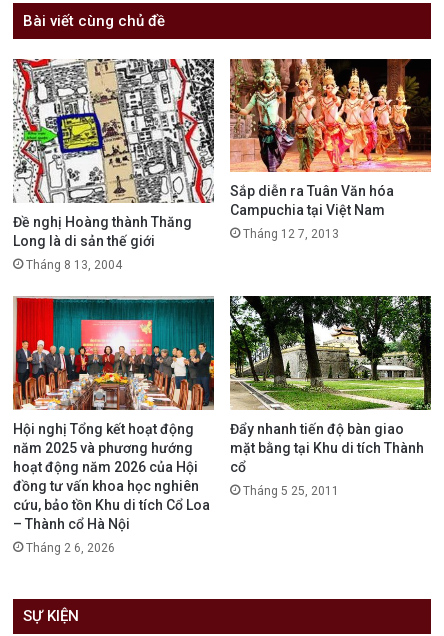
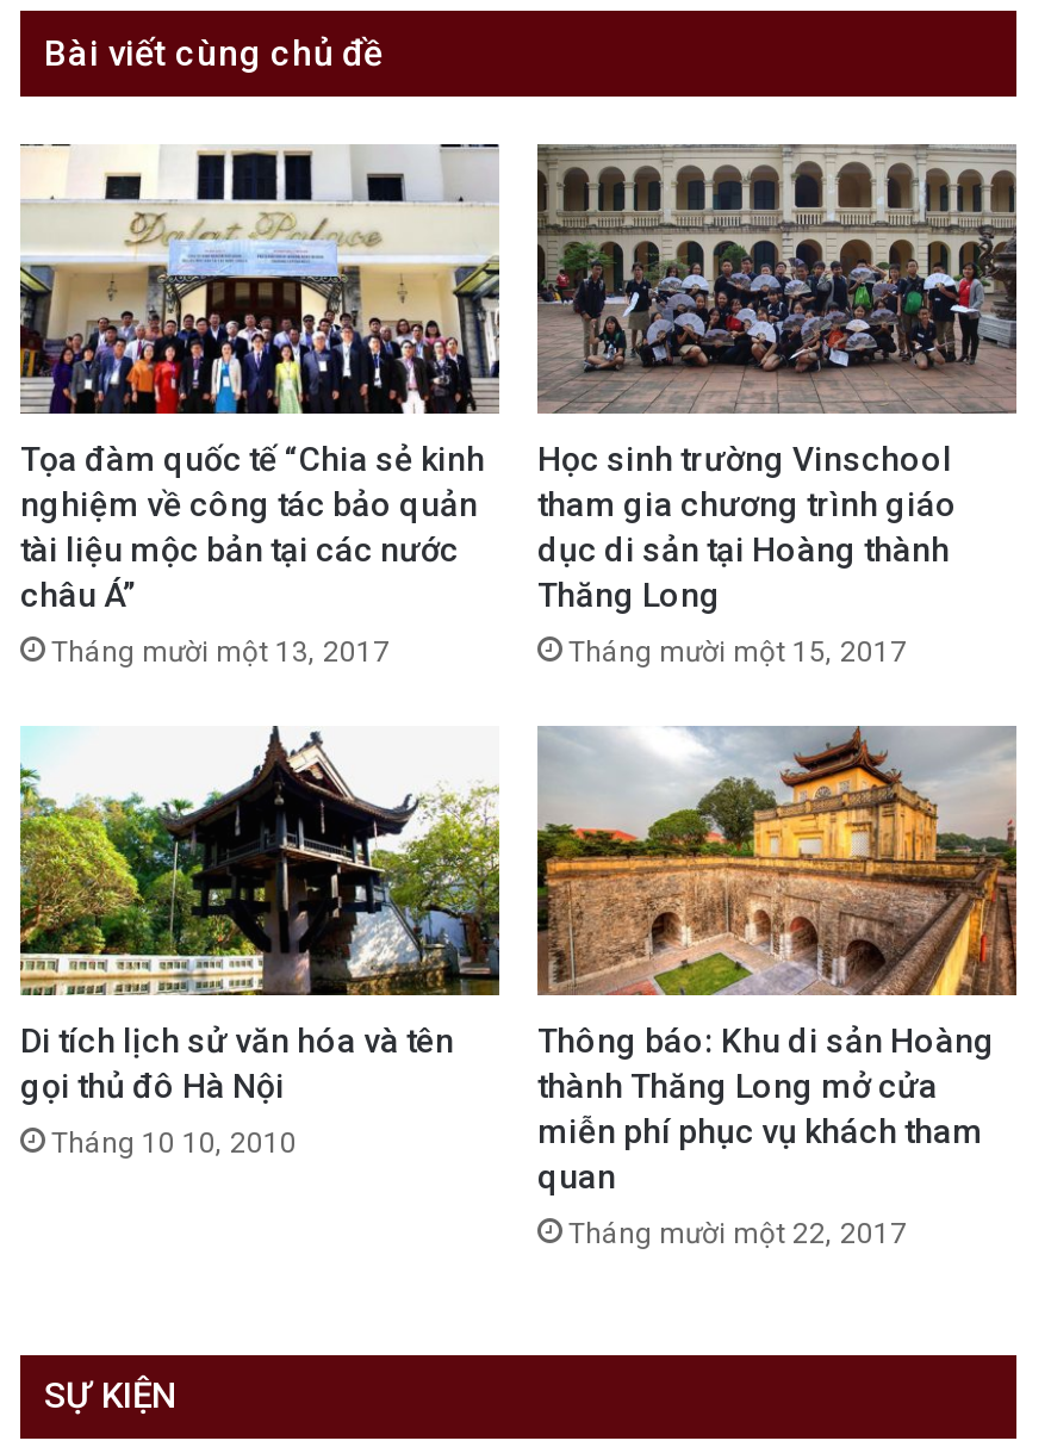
[13,58,394,218] [image] | Sắp diễn ra Tuân Văn hóa | Campuchia tại Việt Nam -> [18,144,957,613] [image] | Học sinh trường Vinschool | tham gia chương trình giáo | dục di sản tại Hoàng thành | Thăng Long
[229,59,432,173] [image] -> [535,142,1019,416] [image]
[13,214,192,249] Đề nghị Hoàng thành Thăng | Long là di sản thế giới -> [20,440,485,614] Tọa đàm quốc tế “Chia sẻ kinh | nghiệm về công tác bảo quản | tài liệu mộc bản tại các nước | châu Á”
[243,227,339,241] Tháng 12 7, 2013 -> [568,635,907,668] Tháng mười một 15, 2017
[26,258,122,272] Tháng 8 13, 2004 -> [51,635,390,668] Tháng mười một 13, 2017
[12,296,215,532] [image] | Hội nghị Tổng kết hoạt động | năm 2025 và phương hướng | hoạt động năm 2026 của Hội | đồng tư vấn khoa học nghiên | cứu, bảo tồn Khu di tích Cổ Loa | – Thành cổ Hà Nội -> [20,712,502,1105] [image] | Di tích lịch sử văn hóa và tên | gọi thủ đô Hà Nội
[230,295,432,475] [image] | Đẩy nhanh tiến độ bàn giao | mặt bằng tại Khu di tích Thành | cổ -> [535,709,1019,1196] [image] | Thông báo: Khu di sản Hoàng | thành Thăng Long mở cửa | miễn phí phục vụ khách tham | quan
[243,484,339,498] Tháng 5 25, 2011 -> [568,1217,907,1251] Tháng mười một 22, 2017
[26,541,115,555] Tháng 2 6, 2026 -> [51,1127,297,1160] Tháng 10 10, 2010

